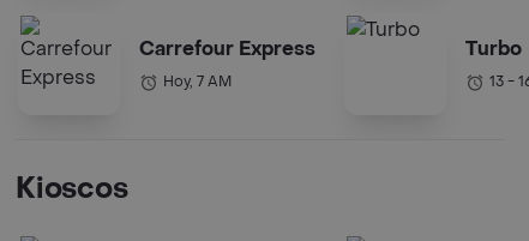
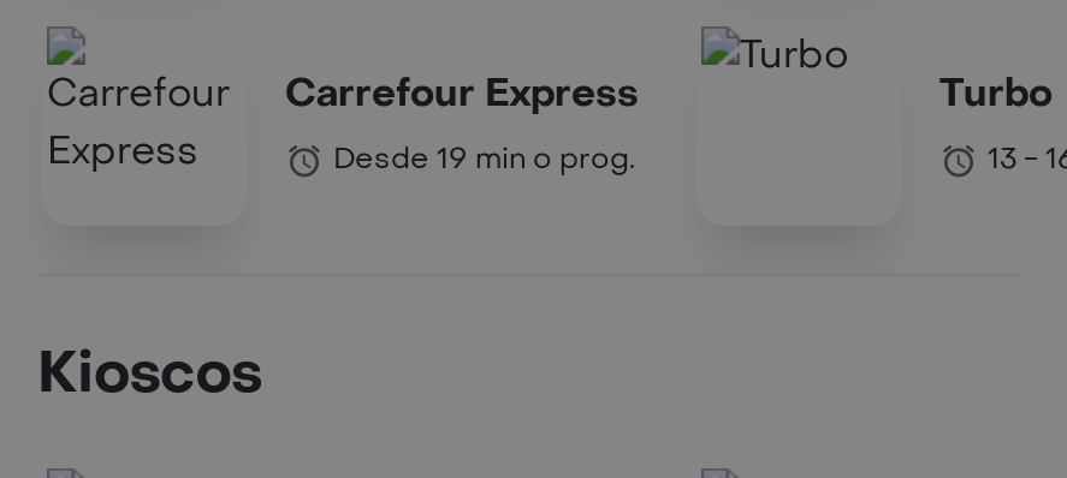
[163,72,232,91] Hoy, 7 AM -> [333,139,636,178] Desde 19 min o prog.

